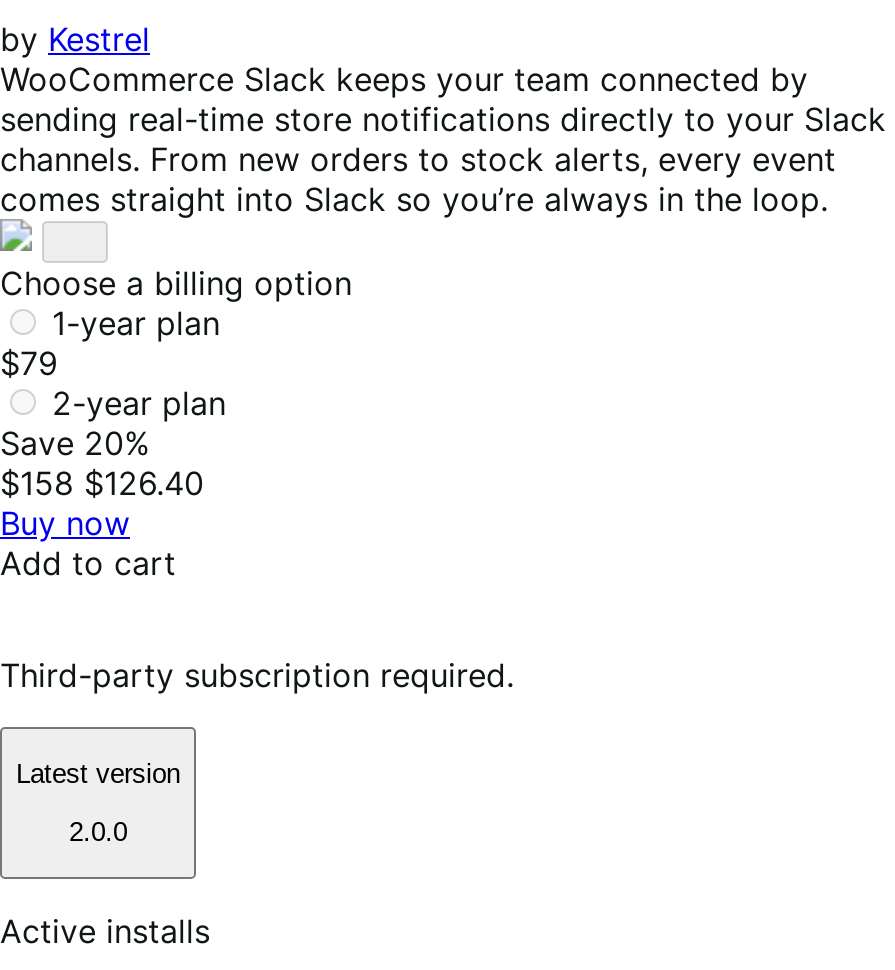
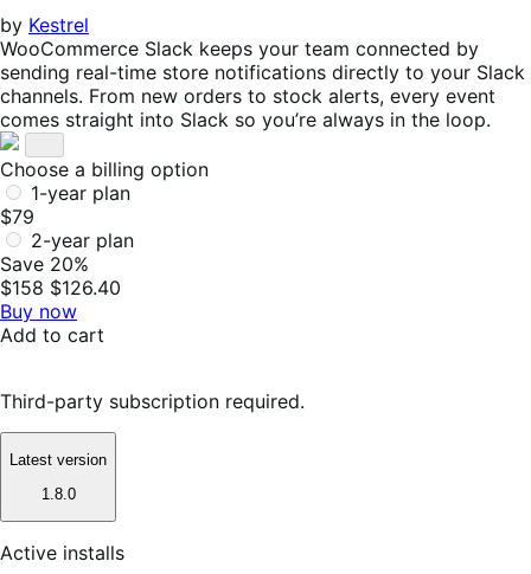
[69,816,127,846] 2.0.0 -> [41,485,75,502] 1.8.0

